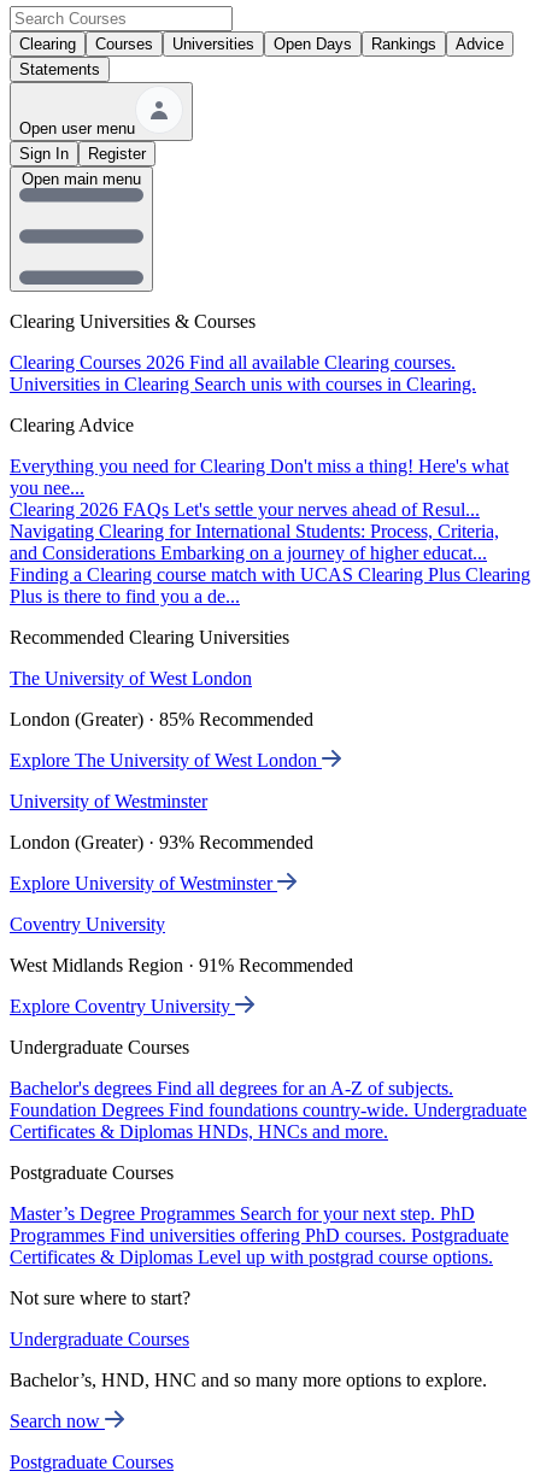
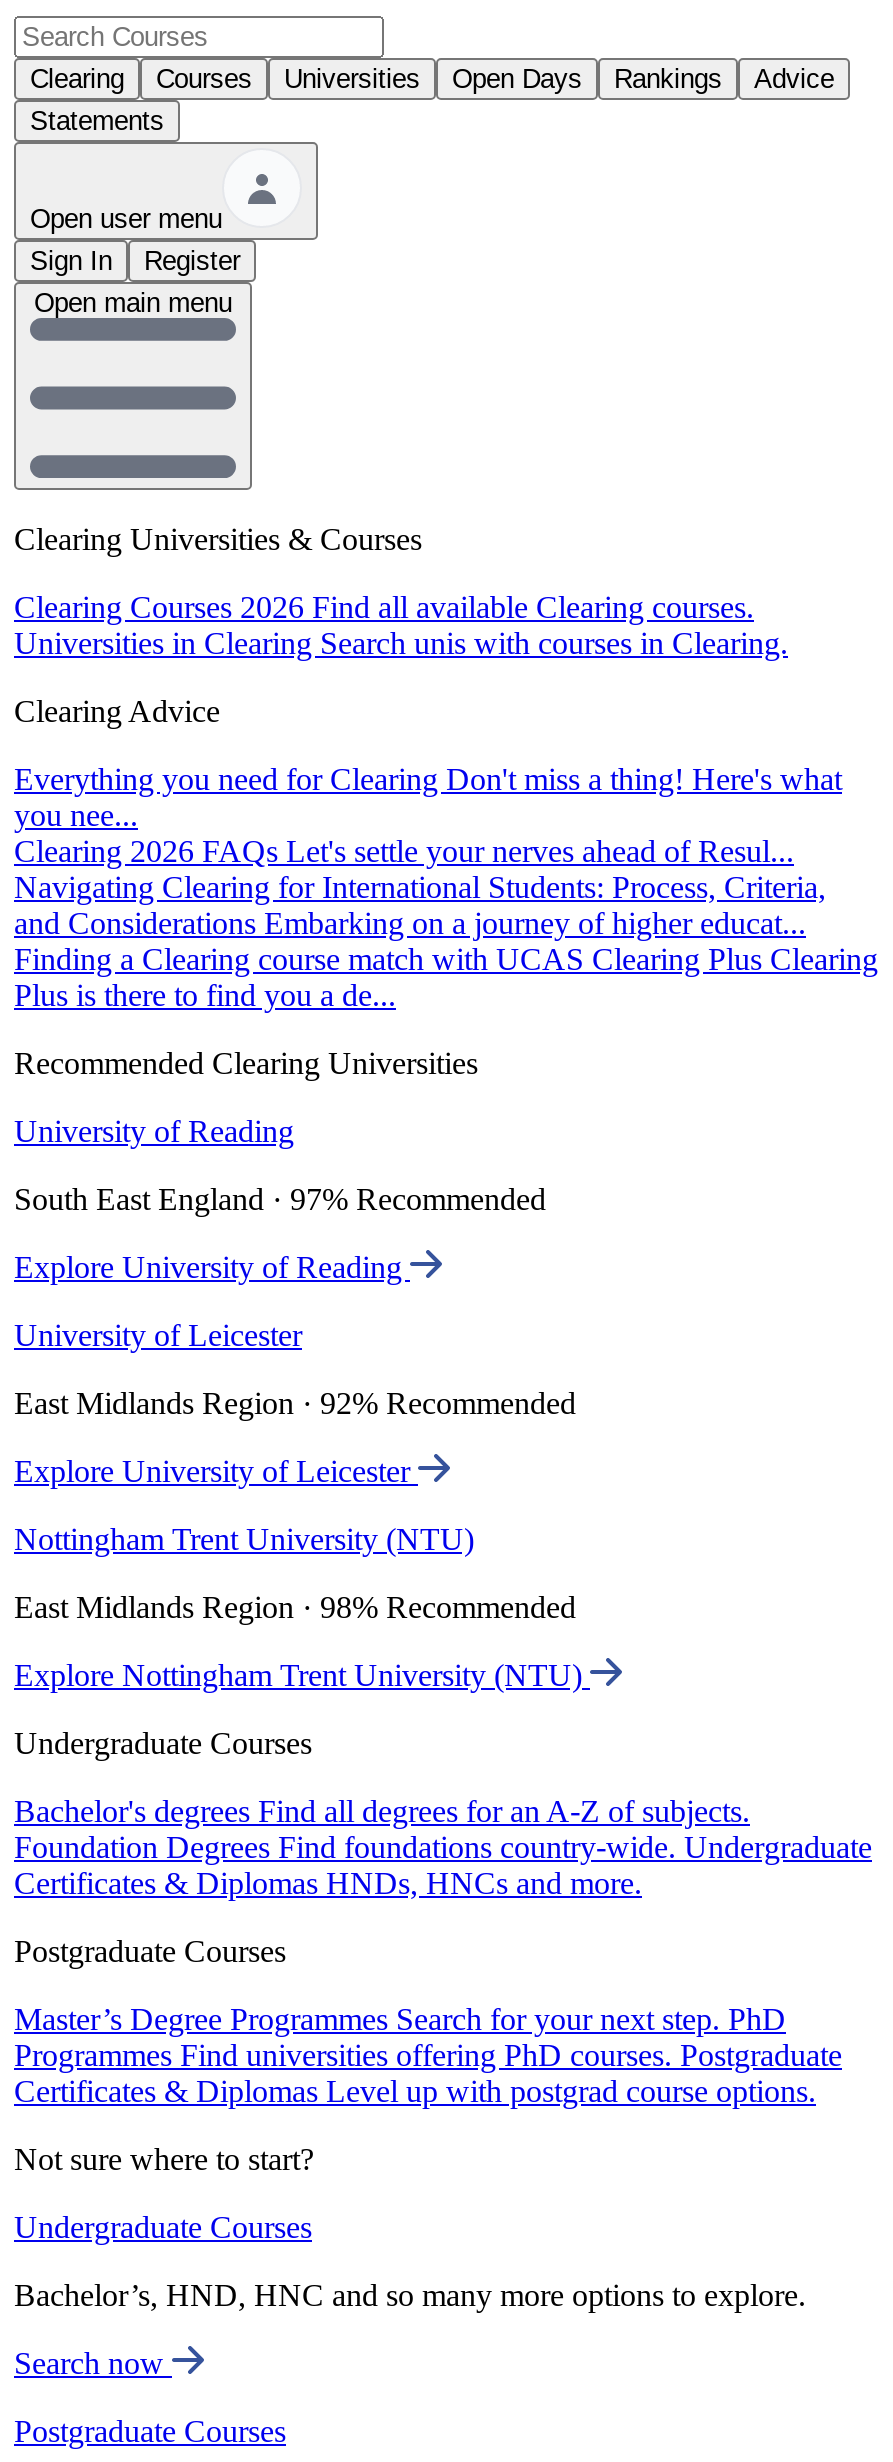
[10,668,252,689] The University of West London -> [14,1114,294,1148] University of Reading
[10,709,313,730] London (Greater) · 85% Recommended -> [14,1182,546,1216] South East England · 97% Recommended
[10,750,322,771] Explore The University of West London -> [14,1250,410,1284] Explore University of Reading
[10,791,207,812] University of Westminster -> [14,1318,302,1352] University of Leicester
[10,832,313,853] London (Greater) · 93% Recommended -> [14,1386,576,1420] East Midlands Region · 92% Recommended
[10,873,277,894] Explore University of Westminster -> [14,1454,418,1488] Explore University of Leicester
[10,914,165,935] Coventry University -> [14,1522,474,1556] Nottingham Trent University (NTU)
[10,955,353,976] West Midlands Region · 91% Recommended -> [14,1590,576,1624] East Midlands Region · 98% Recommended
[10,996,235,1017] Explore Coventry University -> [14,1658,590,1692] Explore Nottingham Trent University (NTU)

